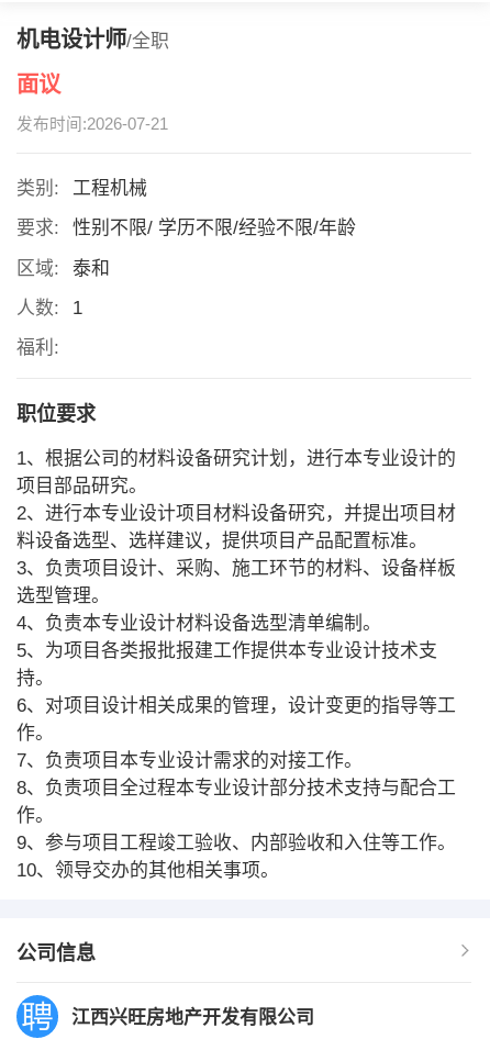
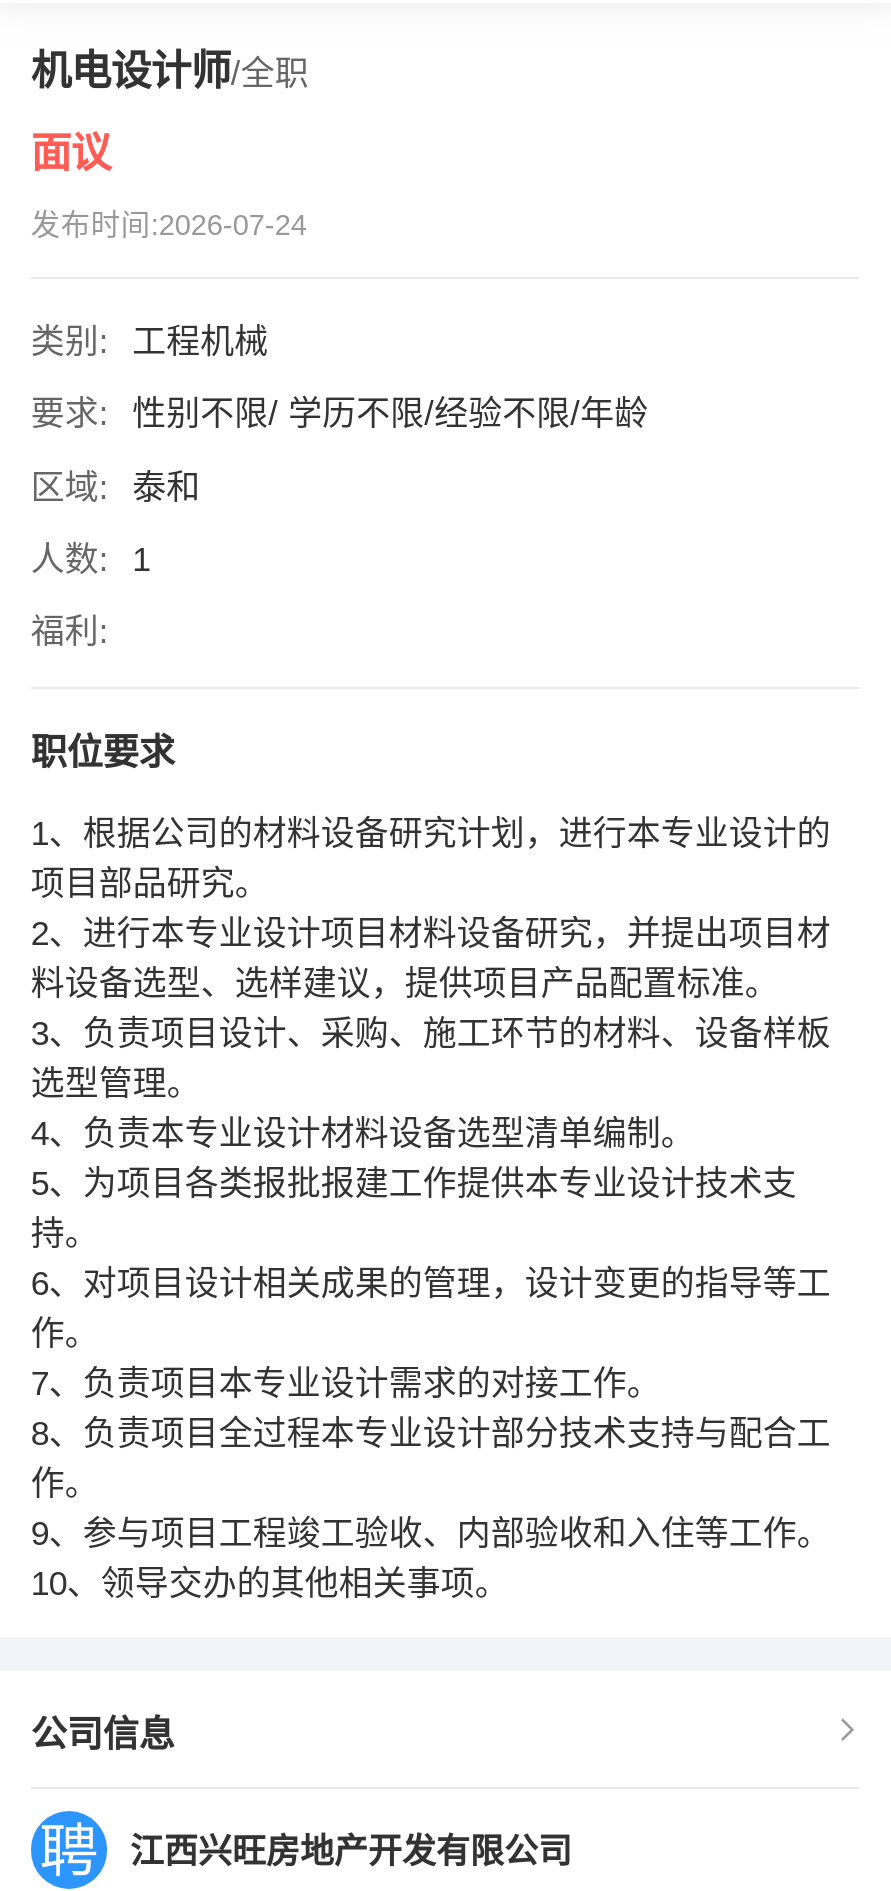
[16,116,168,133] 发布时间:2026-07-21 -> [31,209,307,241] 发布时间:2026-07-24

